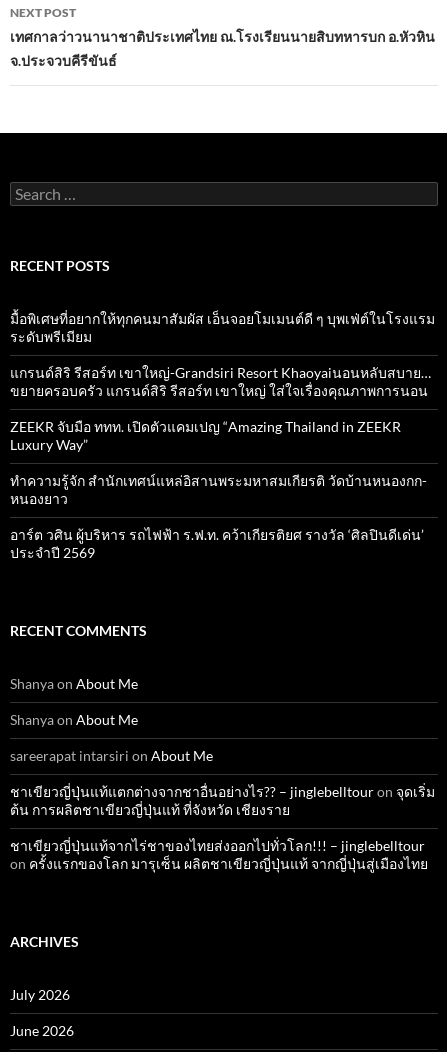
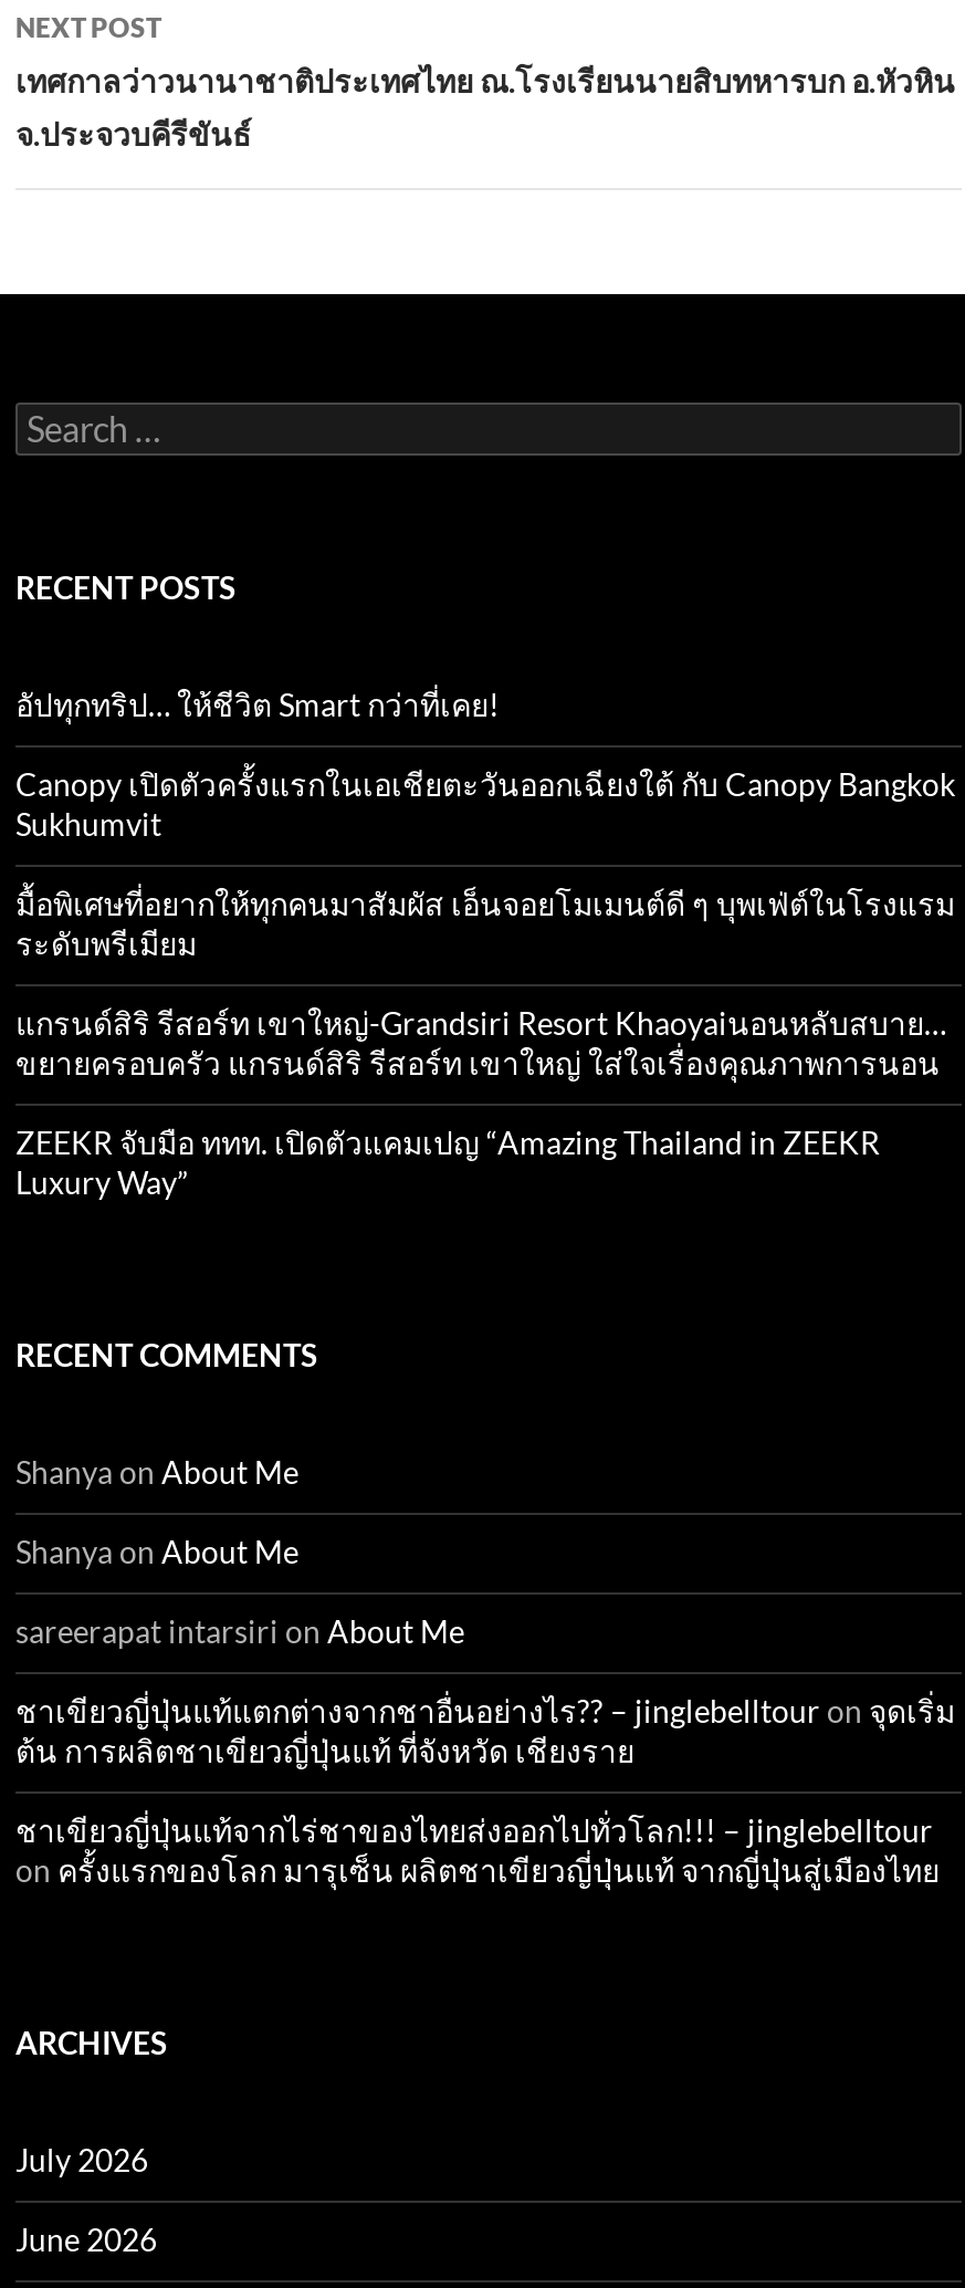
none -> [15,685,955,842] อัปทุกทริป… ให้ชีวิต Smart กว่าที่เคย! | Canopy เปิดตัวครั้งแรกในเอเชียตะวันออกเฉียงใต้ กับ Canopy Bangkok | Sukhumvit
moved [10,310,435,453] -> [15,884,955,1201]: มื้อพิเศษที่อยากให้ทุกคนมาสัมผัส เอ็นจอยโมเมนต์ดี ๆ บุพเฟ่ต์ในโรงแรม | ระดับพรีเมียม | แกรนด์สิริ รีสอร์ท เขาใหญ่-Grandsiri Resort Khaoyaiนอนหลับสบาย… | ขยายครอบครัว แกรนด์สิริ รีสอร์ท เขาใหญ่ ใส่ใจเรื่องคุณภาพการนอน | ZEEKR จับมือ ททท. เปิดตัวแคมเปญ “Amazing Thailand in ZEEKR | Luxury Way”
[10,472,427,561] ทำความรู้จัก สำนักเทศน์แหล่อิสานพระมหาสมเกียรติ วัดบ้านหนองกก- | หนองยาว | อาร์ต วศิน ผู้บริหาร รถไฟฟ้า ร.ฟ.ท. คว้าเกียรติยศ รางวัล ‘ศิลปินดีเด่น’ | ประจำปี 2569 -> none

